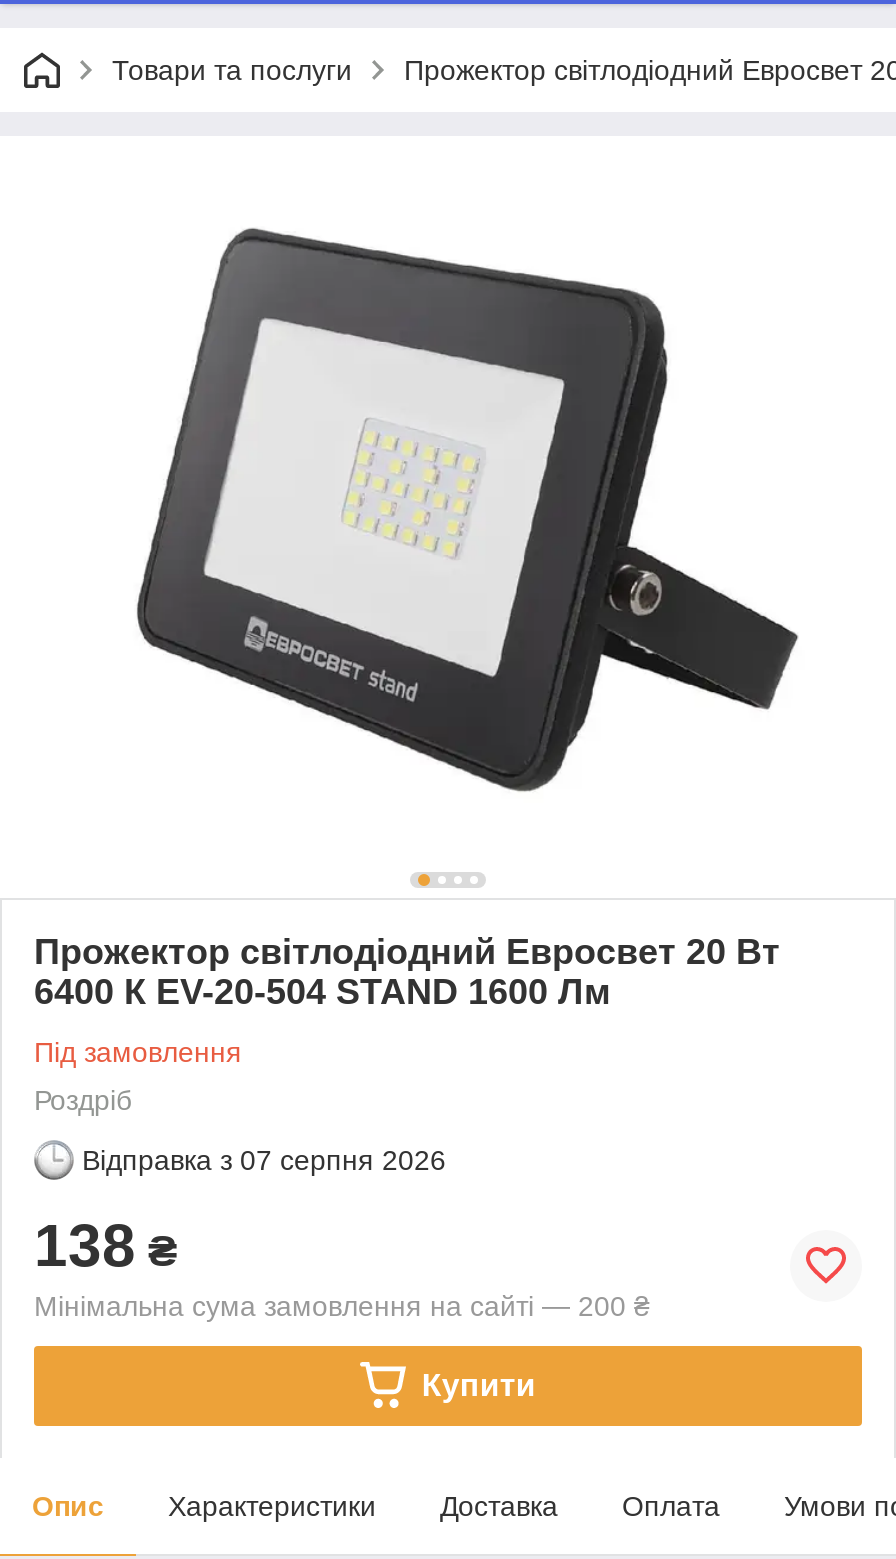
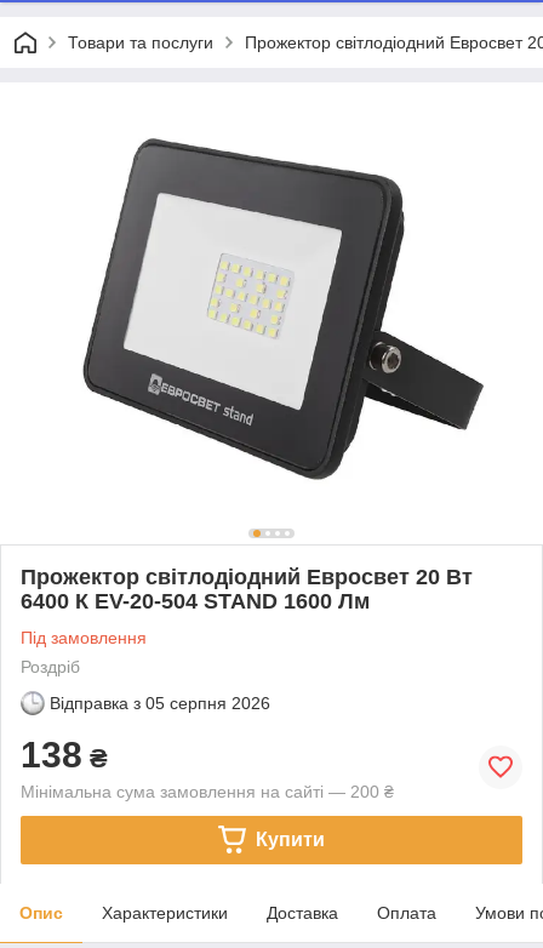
[82,1144,446,1176] Відправка з 07 серпня 2026 -> [50,693,270,713] Відправка з 05 серпня 2026

